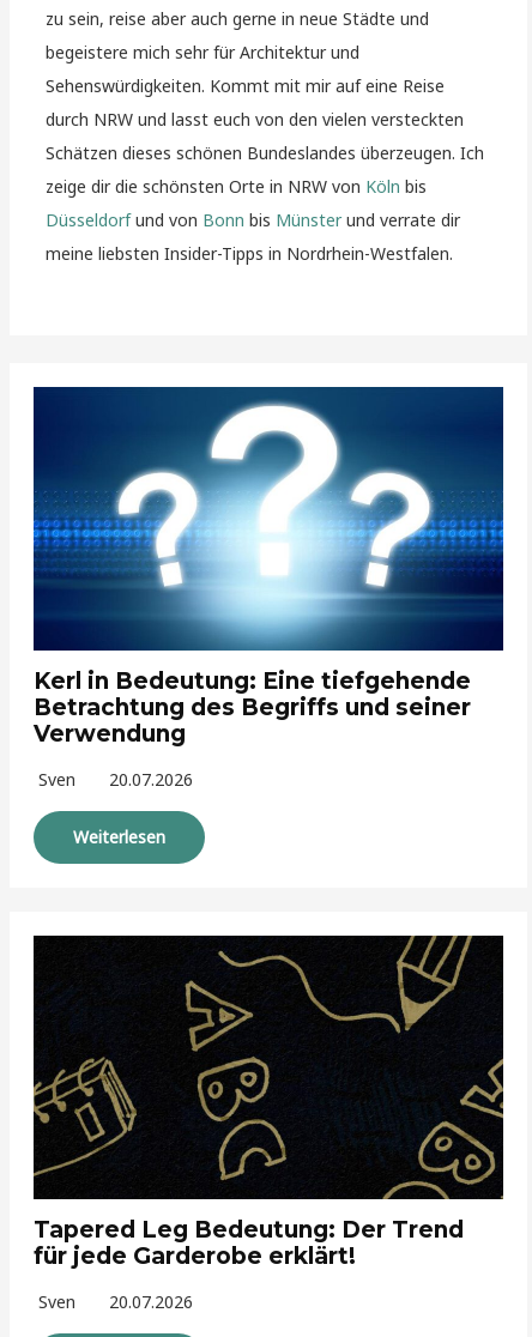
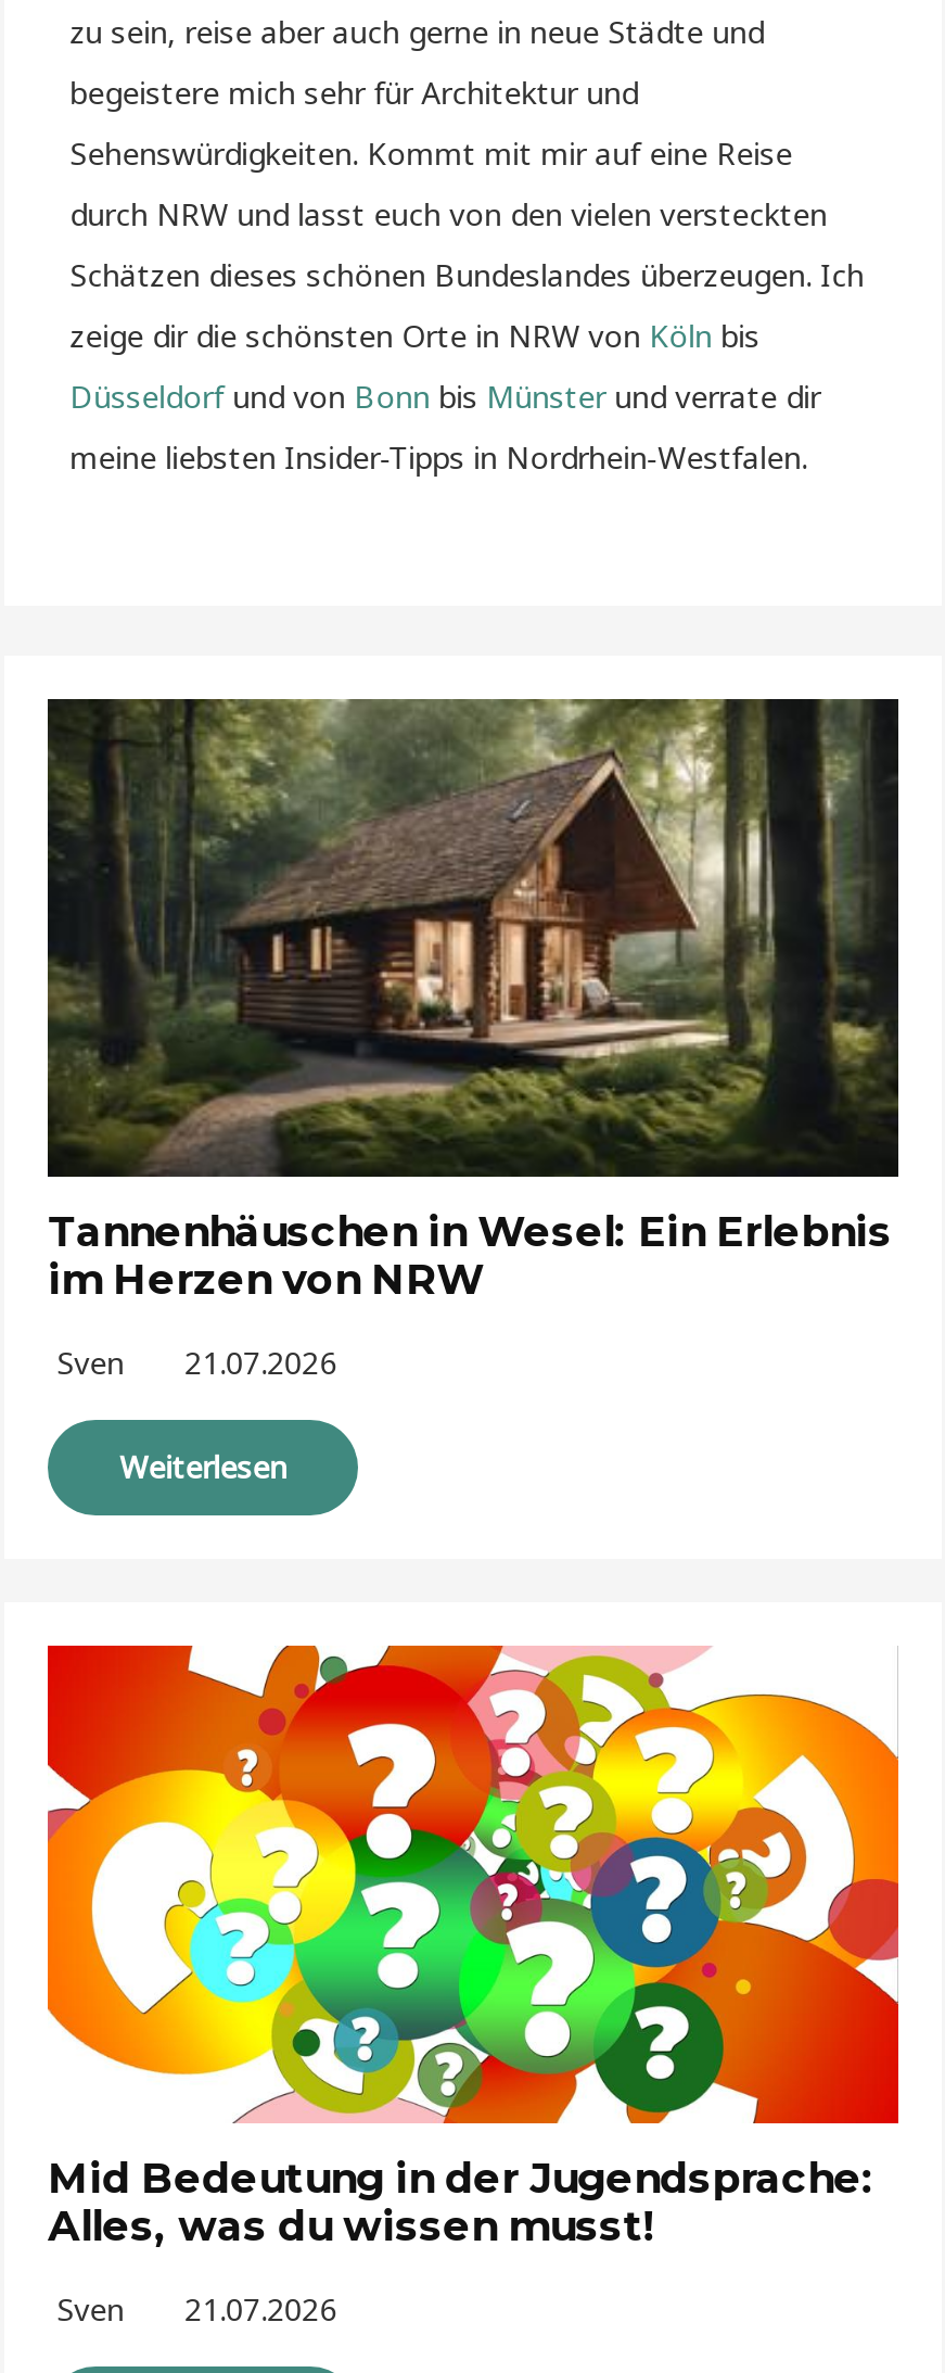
[32,386,504,748] [image] | Kerl in Bedeutung: Eine tiefgehende | Betrachtung des Begriffs und seiner | Verwendung -> [46,697,901,1305] [image] | Tannenhäuschen in Wesel: Ein Erlebnis | im Herzen von NRW
[38,768,193,791] Sven 20.07.2026 -> [57,1342,337,1383] Sven 21.07.2026
[32,934,504,1271] [image] | Tapered Leg Bedeutung: Der Trend | für jede Garderobe erklärt! -> [46,1644,901,2253] [image] | Mid Bedeutung in der Jugendsprache: | Alles, was du wissen musst!
[38,1291,193,1314] Sven 20.07.2026 -> [57,2289,337,2331] Sven 21.07.2026

